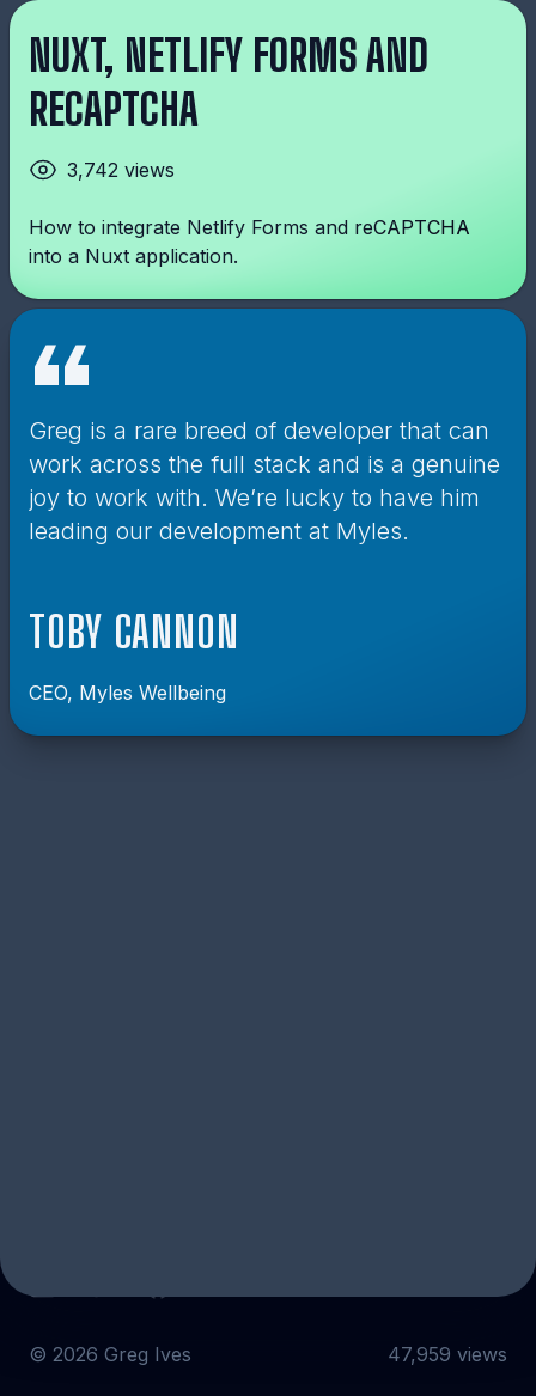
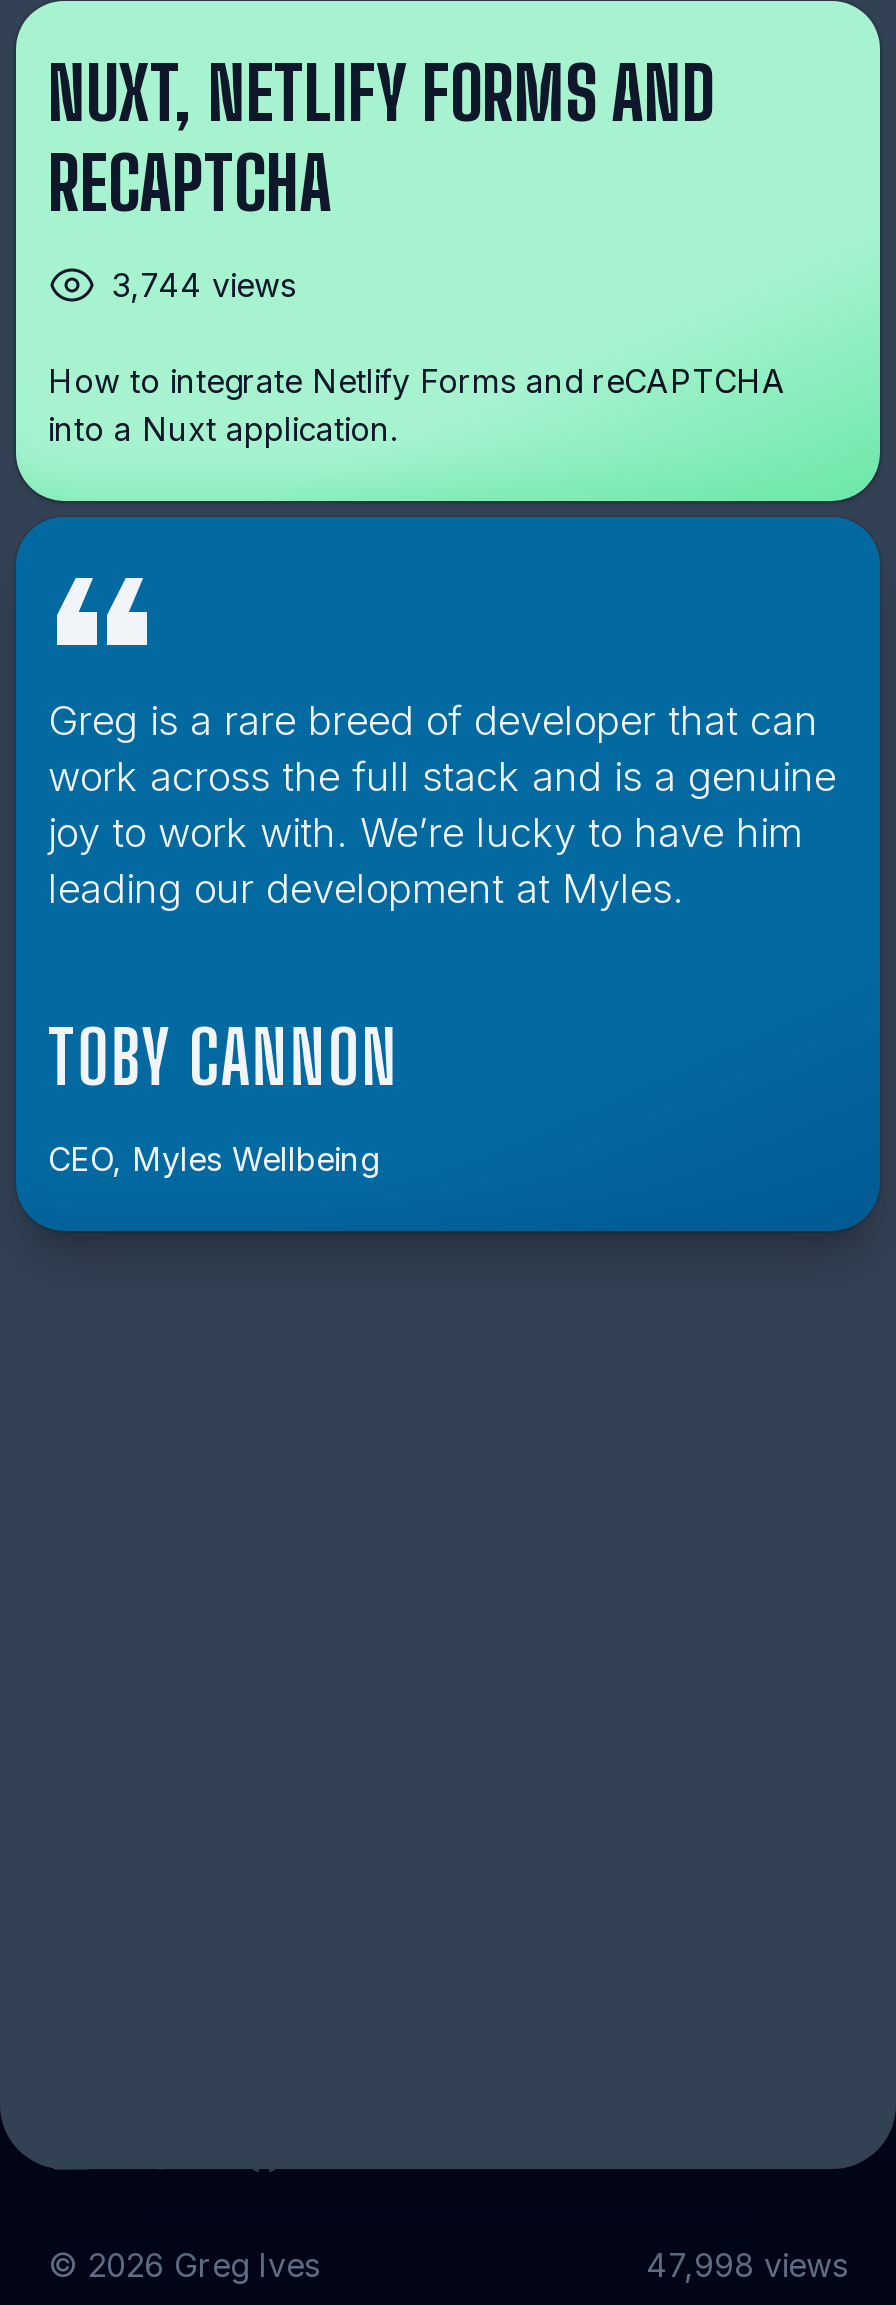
[67,158,175,182] 3,742 views -> [112,264,296,304] 3,744 views
[388,1342,507,1366] 47,959 views -> [646,2245,848,2285] 47,998 views

